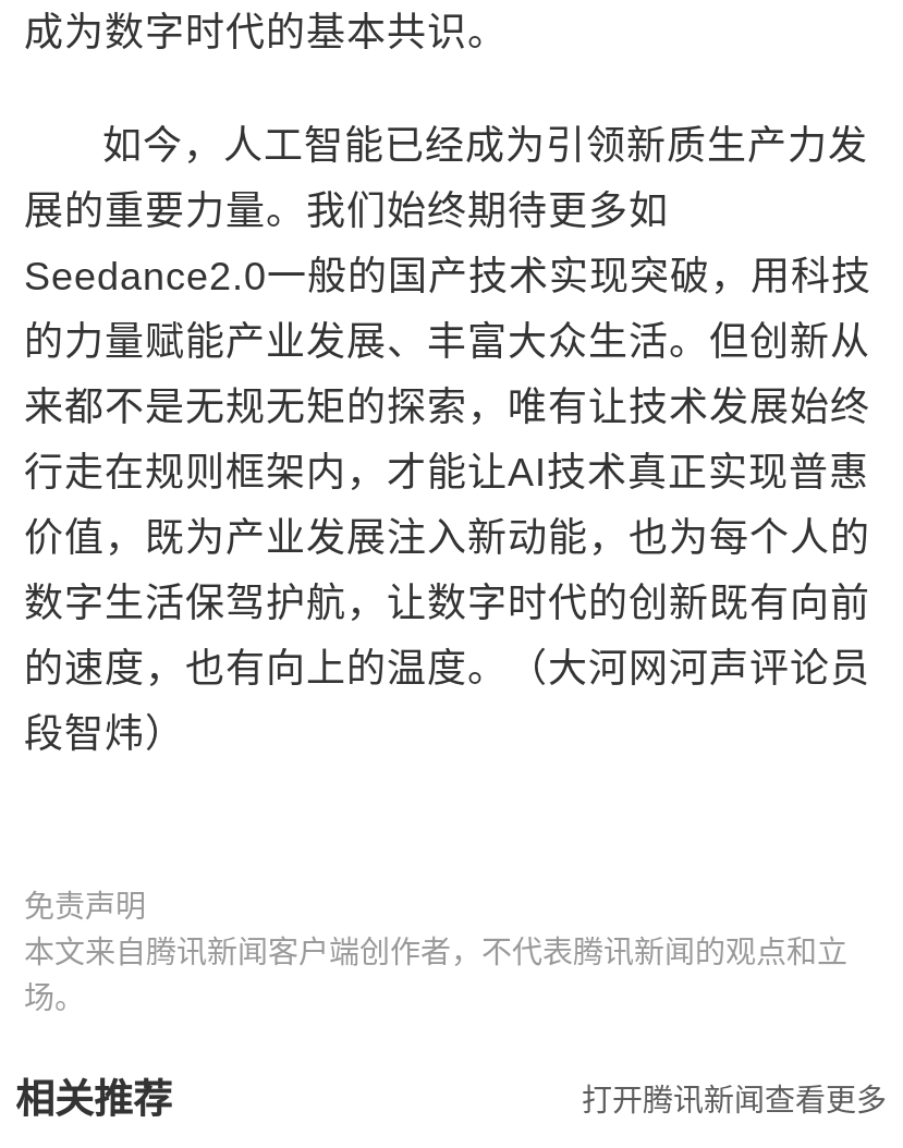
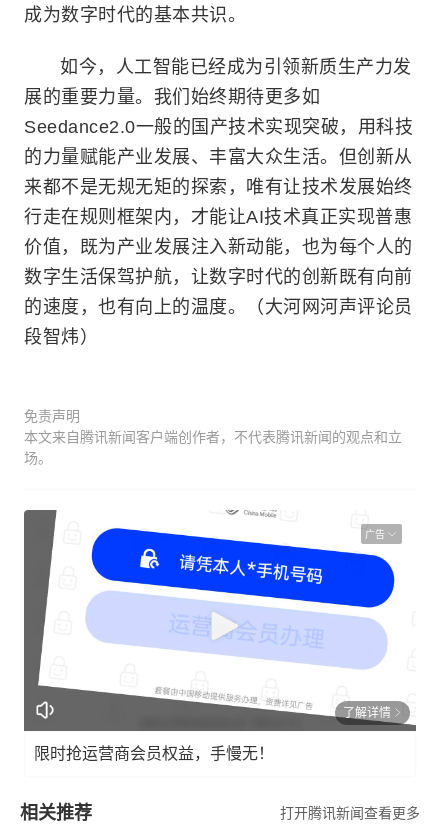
none -> [23,495,417,732] [image] | 广告
none -> [34,705,391,761] 了解详情 | 限时抢运营商会员权益，手慢无！

